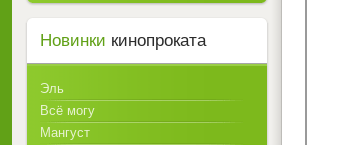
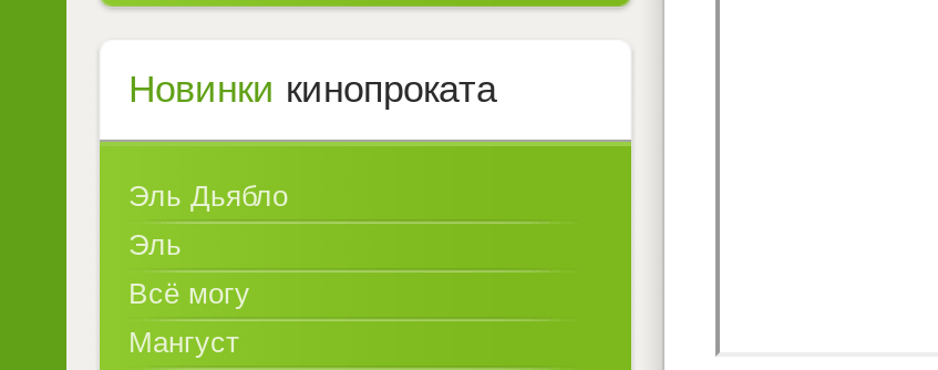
none -> [128,179,288,213] Эль Дьябло

